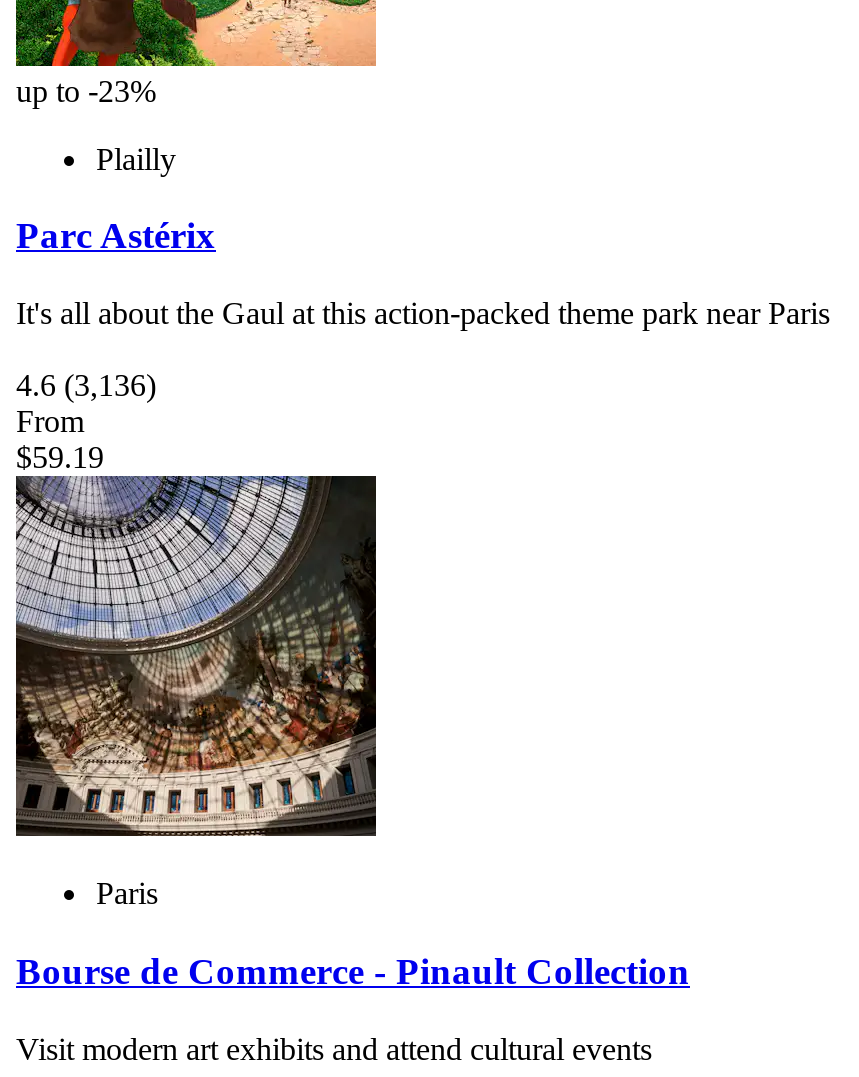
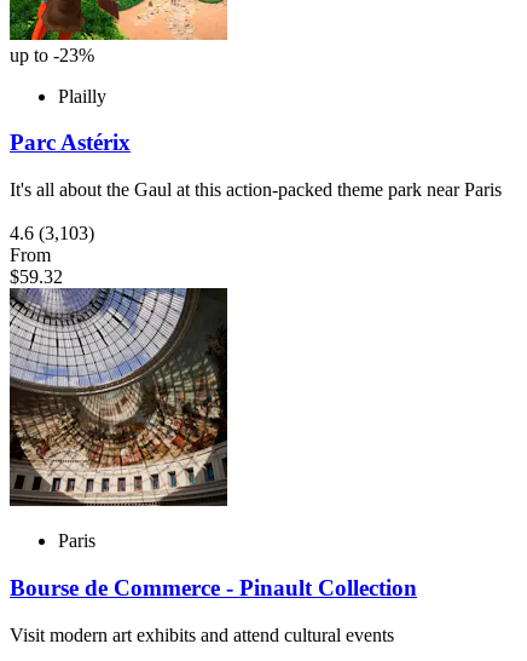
[16,368,156,402] 4.6 (3,136) -> [10,223,94,244] 4.6 (3,103)
[16,440,104,474] $59.19 -> [10,267,63,287] $59.32

